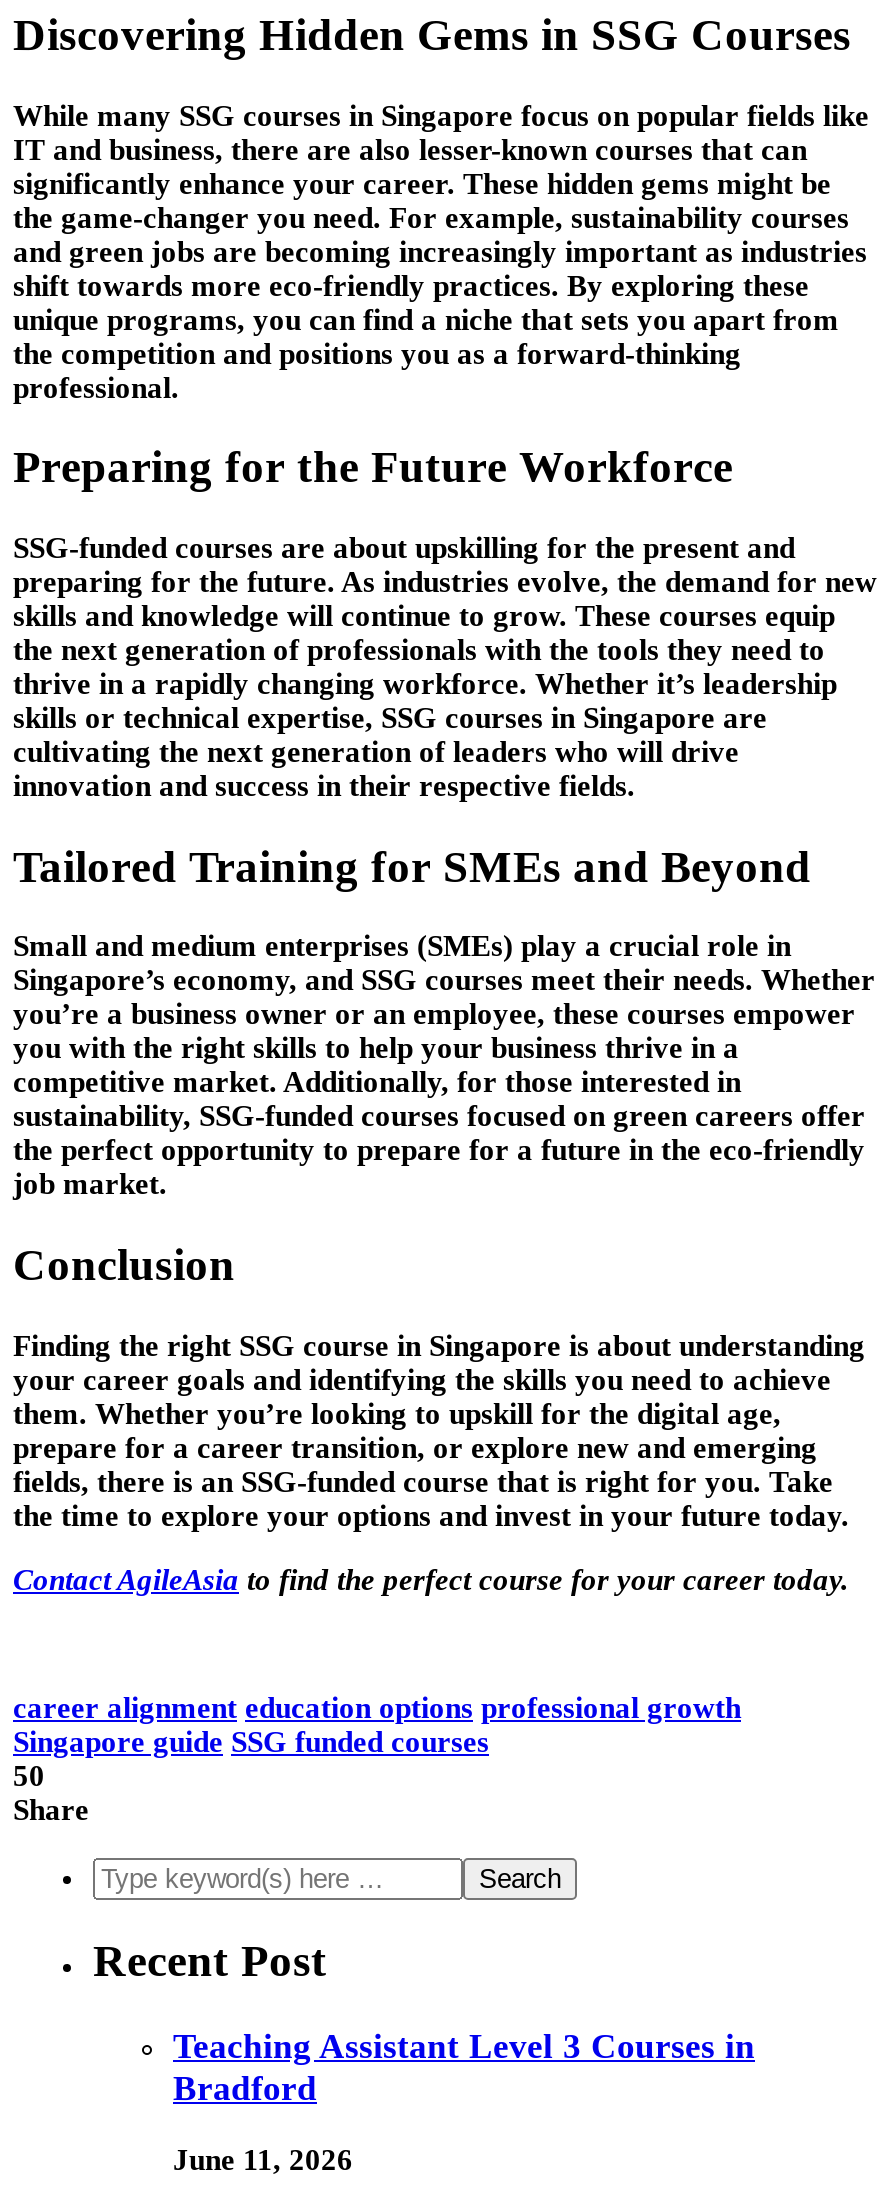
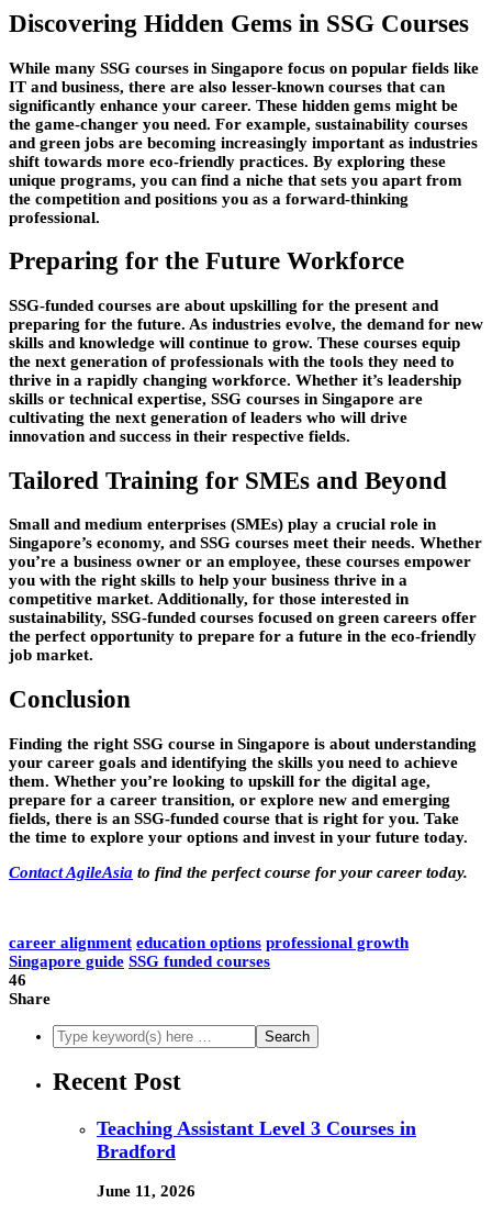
[13,1759,45,1791] 50 -> [9,971,26,988] 46

